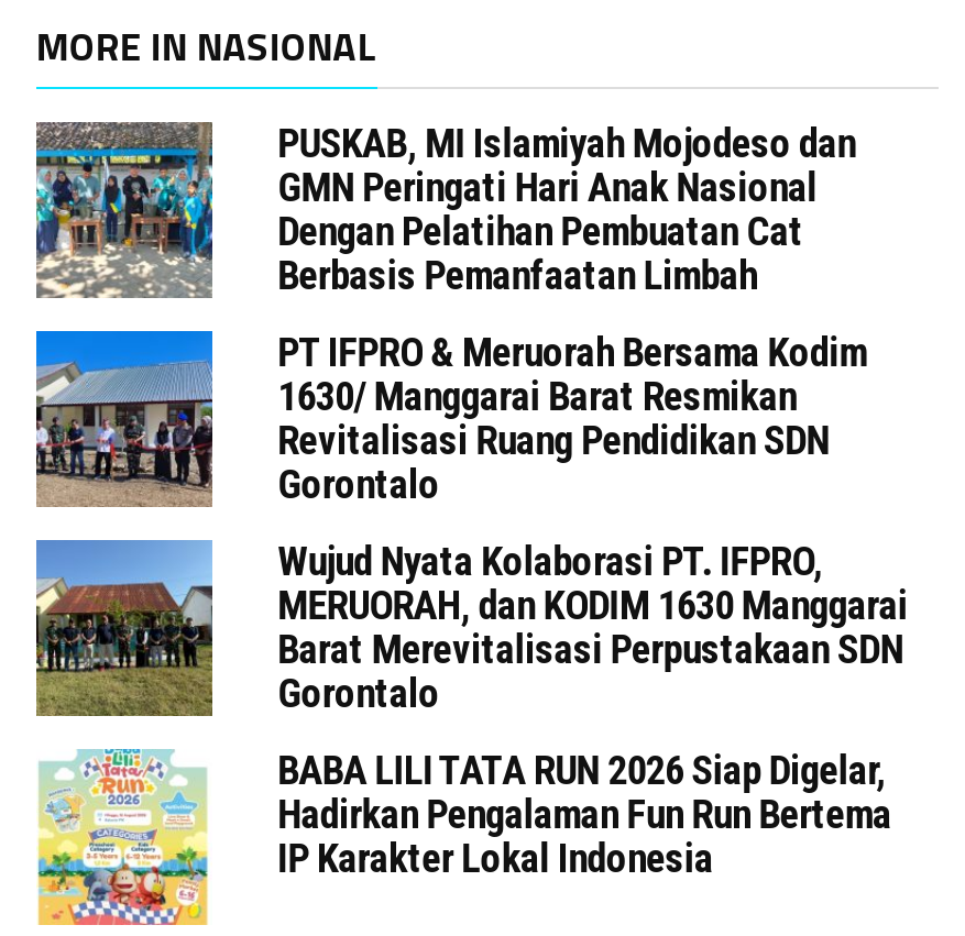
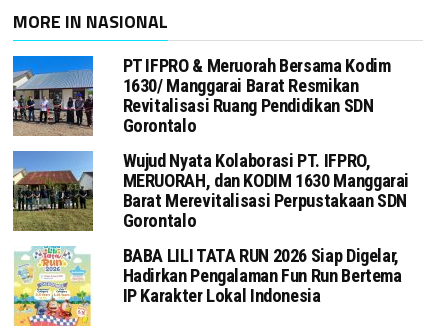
[34,120,856,298] [image] | PUSKAB, MI Islamiyah Mojodeso dan | GMN Peringati Hari Anak Nasional | Dengan Pelatihan Pembuatan Cat | Berbasis Pemanfaatan Limbah -> none

